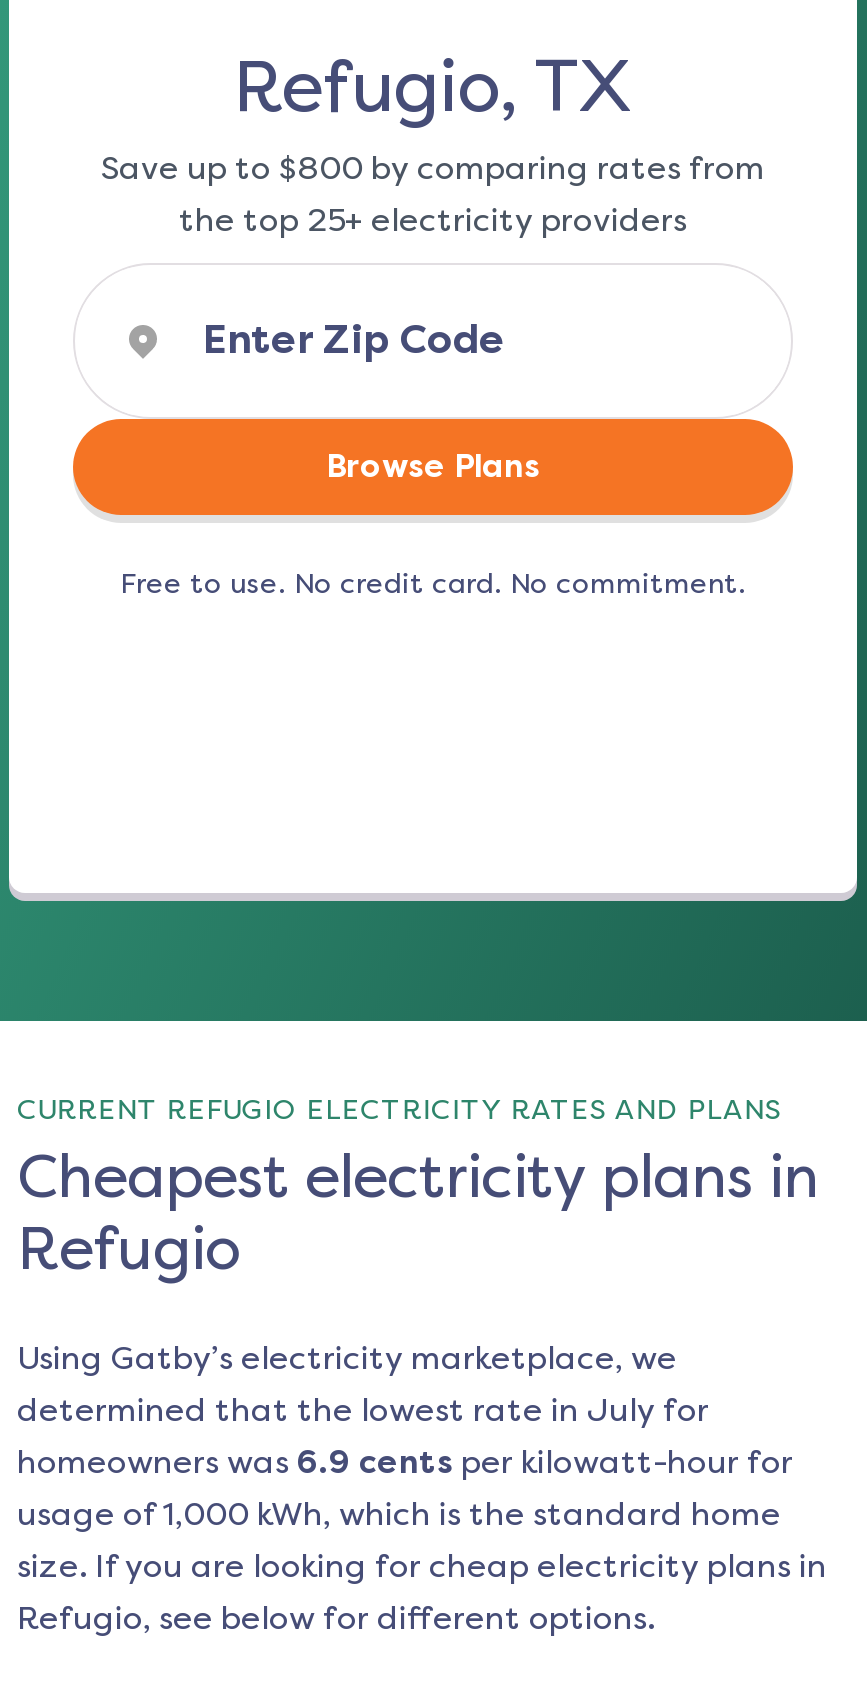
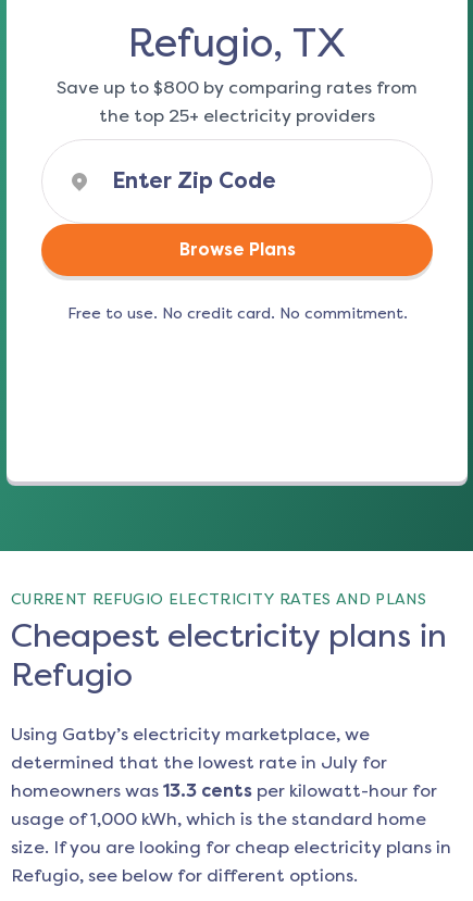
[17,1443,793,1481] homeowners was 6.9 cents per kilowatt-hour for -> [11,780,437,801] homeowners was 13.3 cents per kilowatt-hour for

